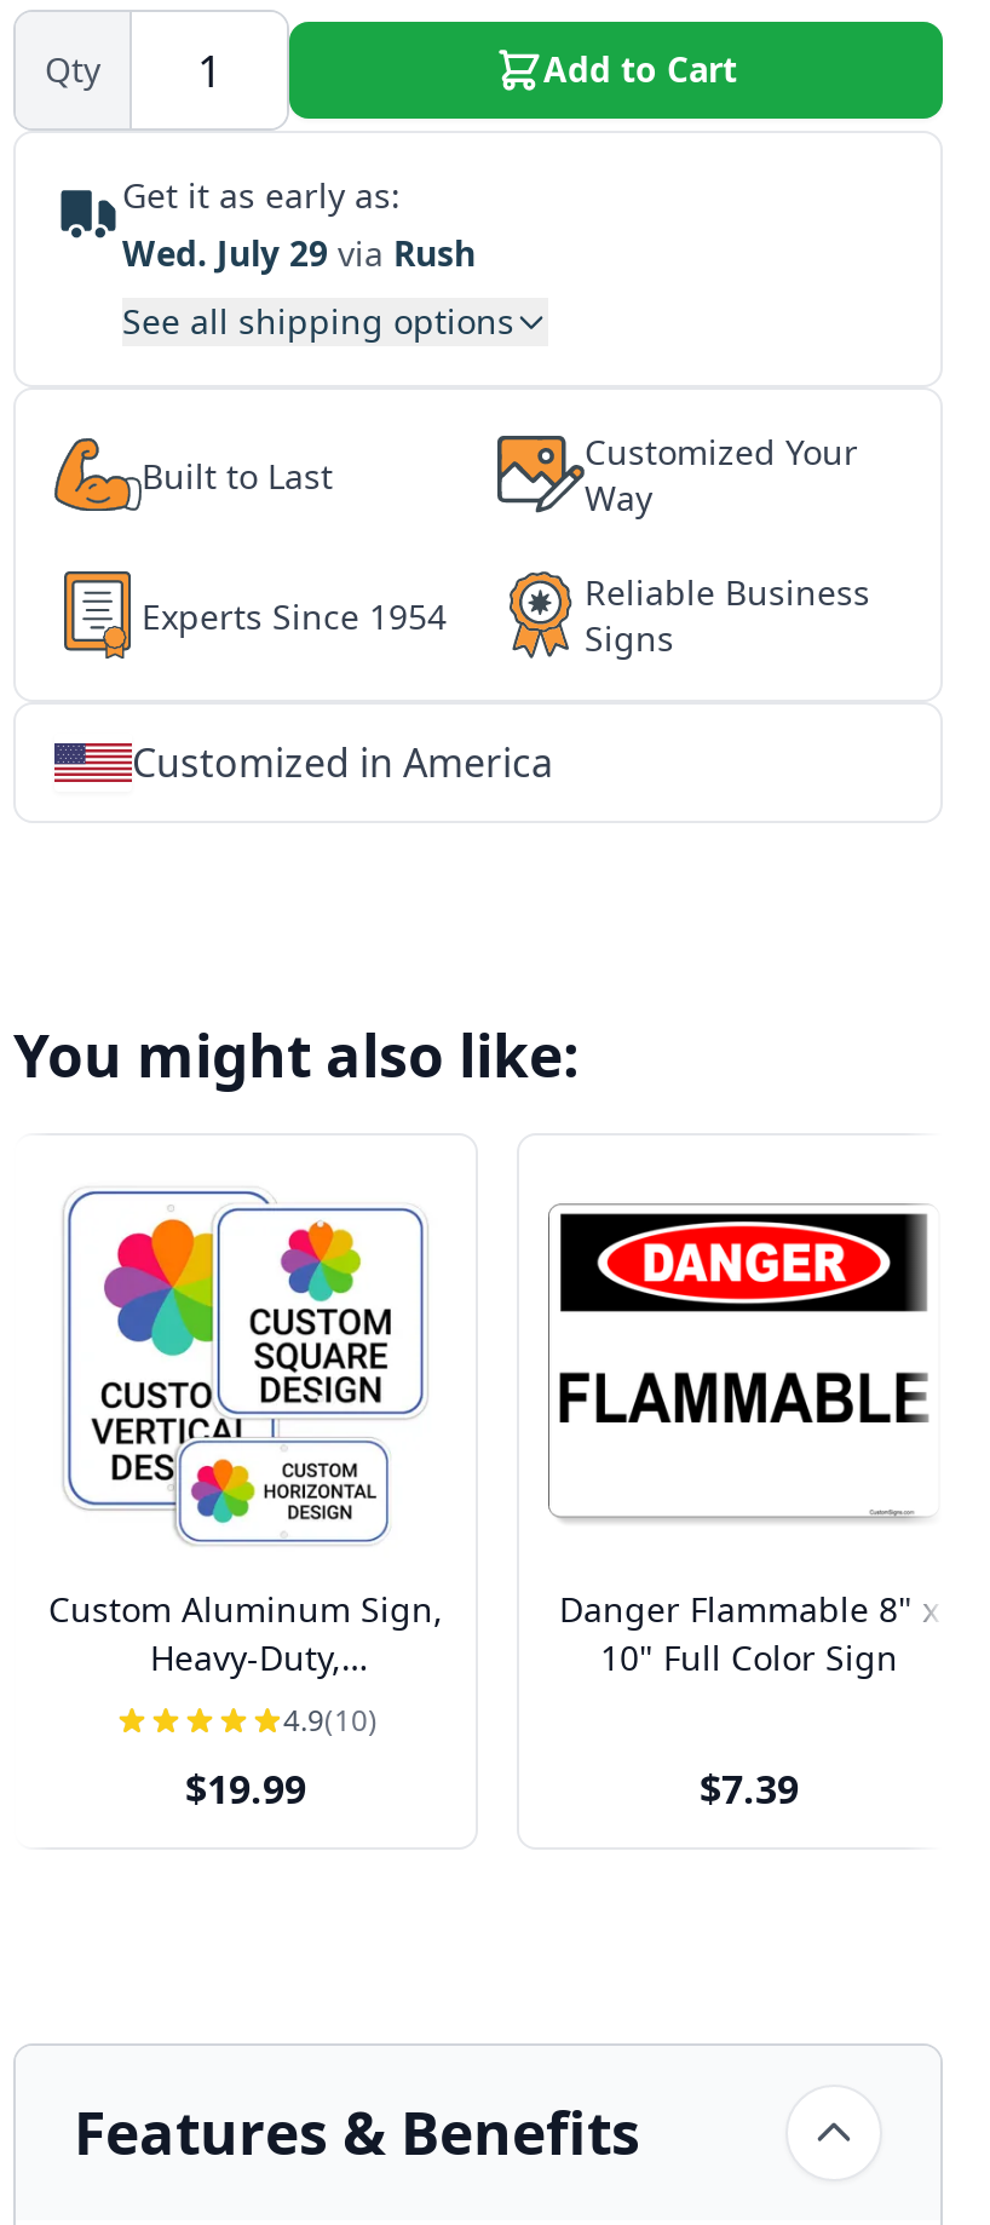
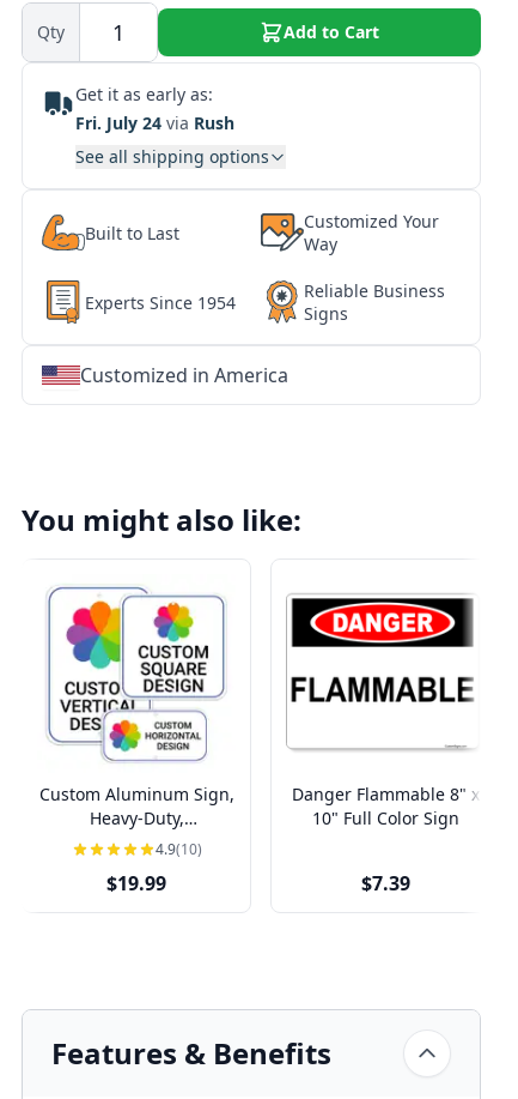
[122,230,476,276] Wed. July 29 via Rush -> [75,111,234,134] Fri. July 24 via Rush

